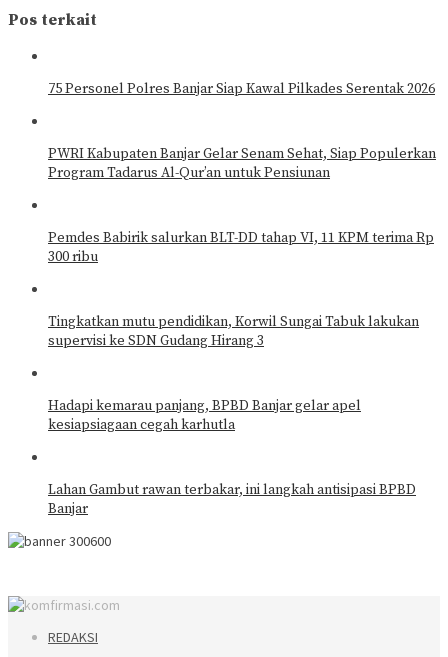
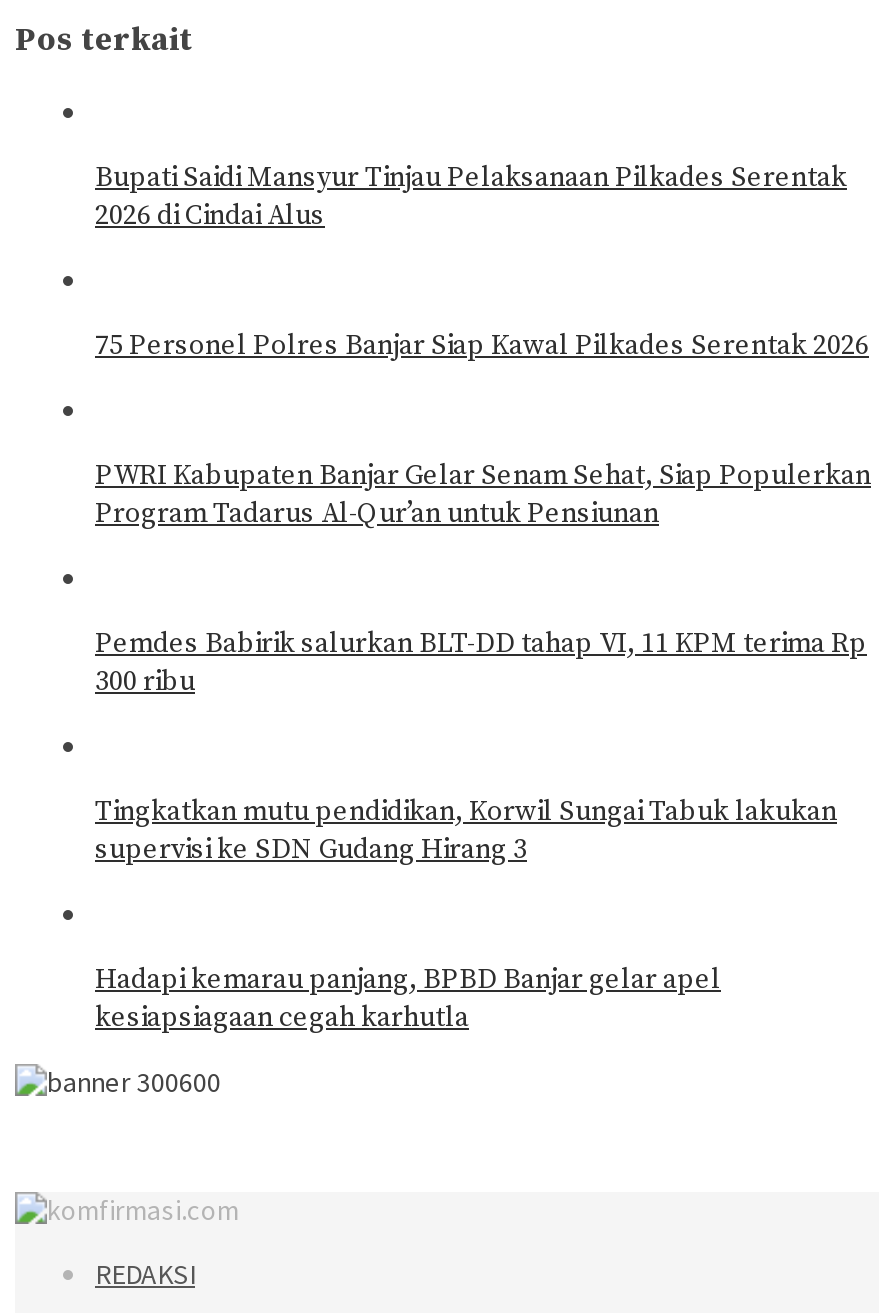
none -> [95,159,847,233] Bupati Saidi Mansyur Tinjau Pelaksanaan Pilkades Serentak | 2026 di Cindai Alus
moved [48,80,436,434] -> [95,327,871,1035]: 75 Personel Polres Banjar Siap Kawal Pilkades Serentak 2026 | PWRI Kabupaten Banjar Gelar Senam Sehat, Siap Populerkan | Program Tadarus Al-Qur’an untuk Pensiunan | ... | Hadapi kemarau panjang, BPBD Banjar gelar apel | kesiapsiagaan cegah karhutla
[48,481,416,518] Lahan Gambut rawan terbakar, ini langkah antisipasi BPBD | Banjar -> none

